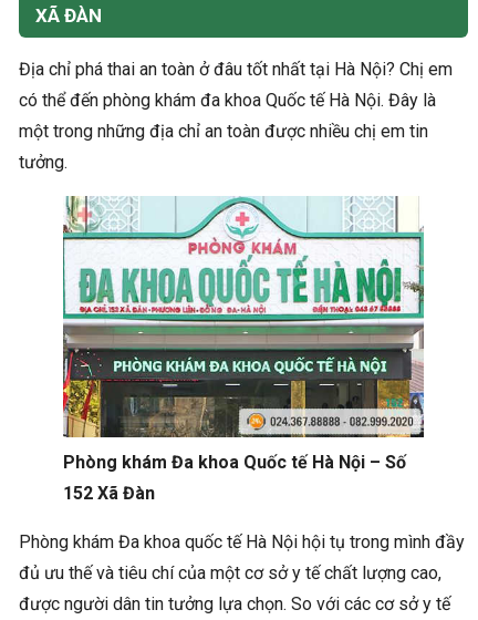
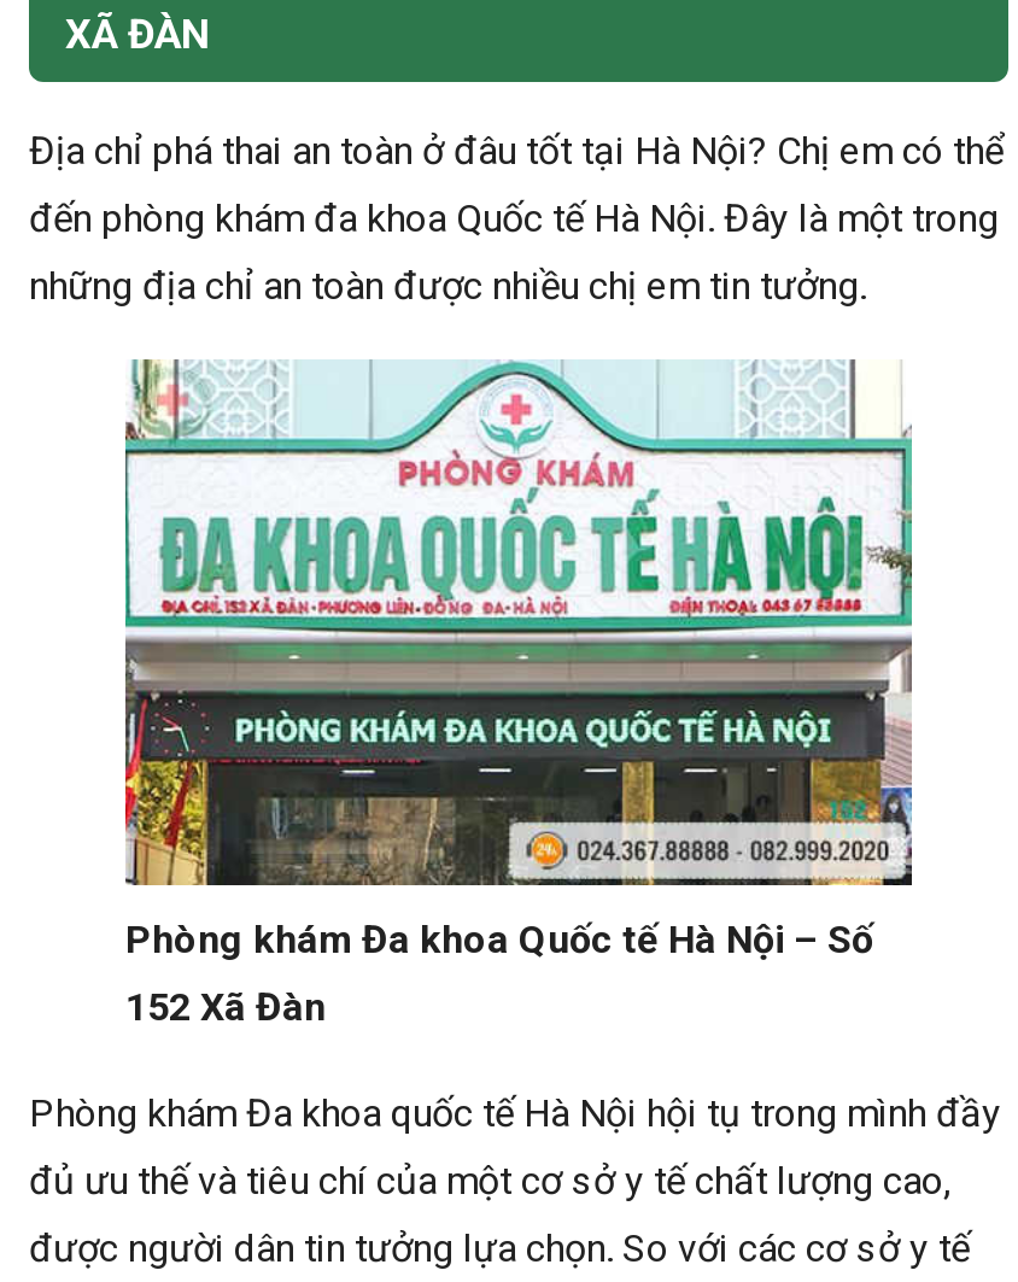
[19,59,453,173] Địa chỉ phá thai an toàn ở đâu tốt nhất tại Hà Nội? Chị em | có thể đến phòng khám đa khoa Quốc tế Hà Nội. Đây là | một trong những địa chỉ an toàn được nhiều chị em tin | tưởng. -> [29,128,1004,309] Địa chỉ phá thai an toàn ở đâu tốt tại Hà Nội? Chị em có thể | đến phòng khám đa khoa Quốc tế Hà Nội. Đây là một trong | những địa chỉ an toàn được nhiều chị em tin tưởng.

